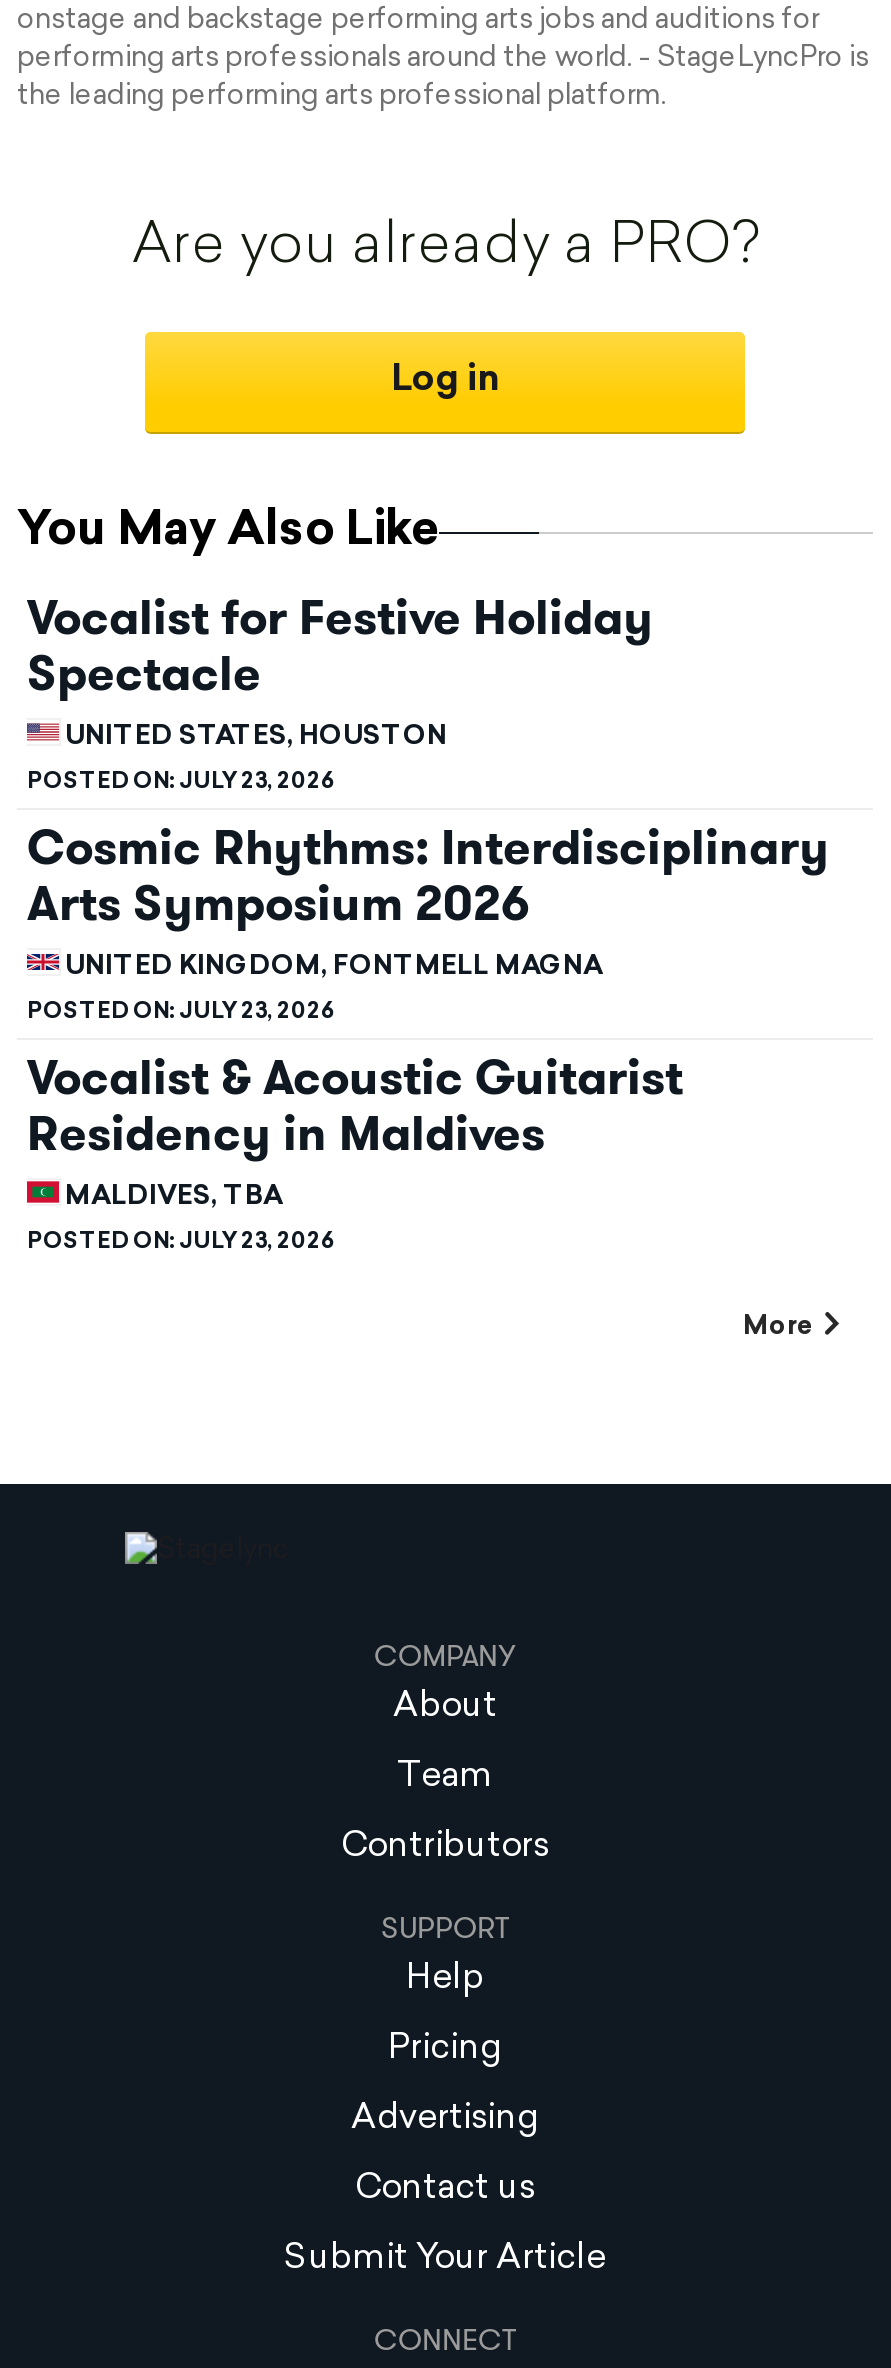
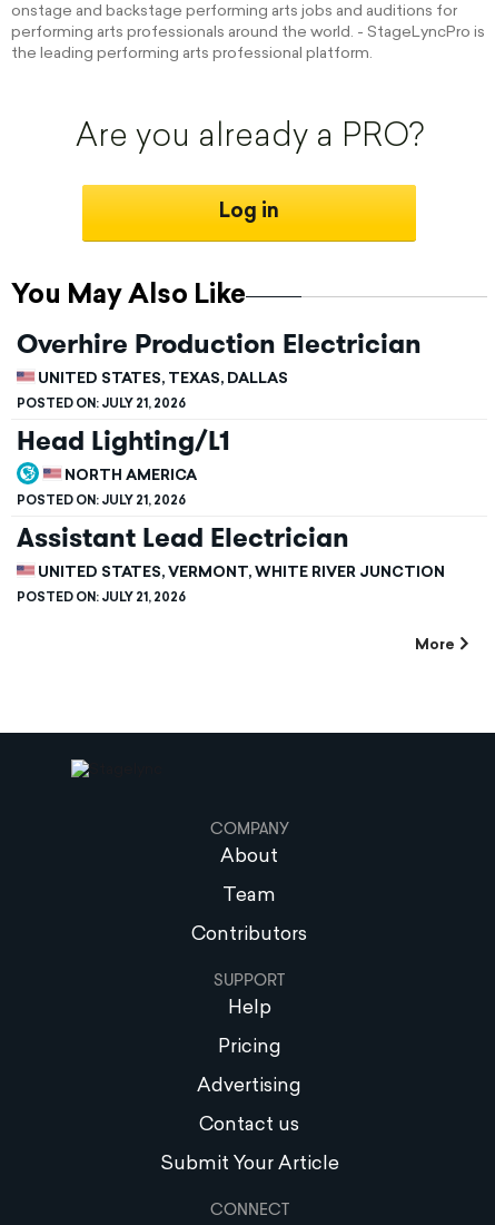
[27,584,653,750] Vocalist for Festive Holiday | Spectacle | UNITED STATES, HOUSTON -> [17,325,422,386] Overhire Production Electrician | UNITED STATES, TEXAS, DALLAS
[27,772,829,980] POSTED ON: JULY 23, 2026 | Cosmic Rhythms: Interdisciplinary | Arts Symposium 2026 | UNITED KINGDOM, FONTMELL MAGNA -> [17,399,230,483] POSTED ON: JULY 21, 2026 | Head Lighting/L1 | NORTH AMERICA
[27,1002,683,1210] POSTED ON: JULY 23, 2026 | Vocalist & Acoustic Guitarist | Residency in Maldives | MALDIVES, TBA -> [17,496,445,580] POSTED ON: JULY 21, 2026 | Assistant Lead Electrician | UNITED STATES, VERMONT, WHITE RIVER JUNCTION
[27,1232,335,1254] POSTED ON: JULY 23, 2026 -> [17,592,186,605] POSTED ON: JULY 21, 2026

